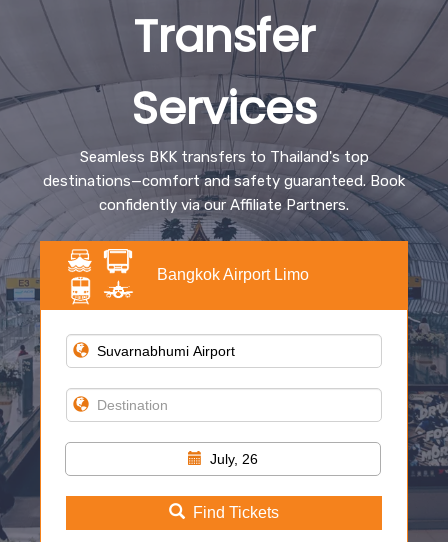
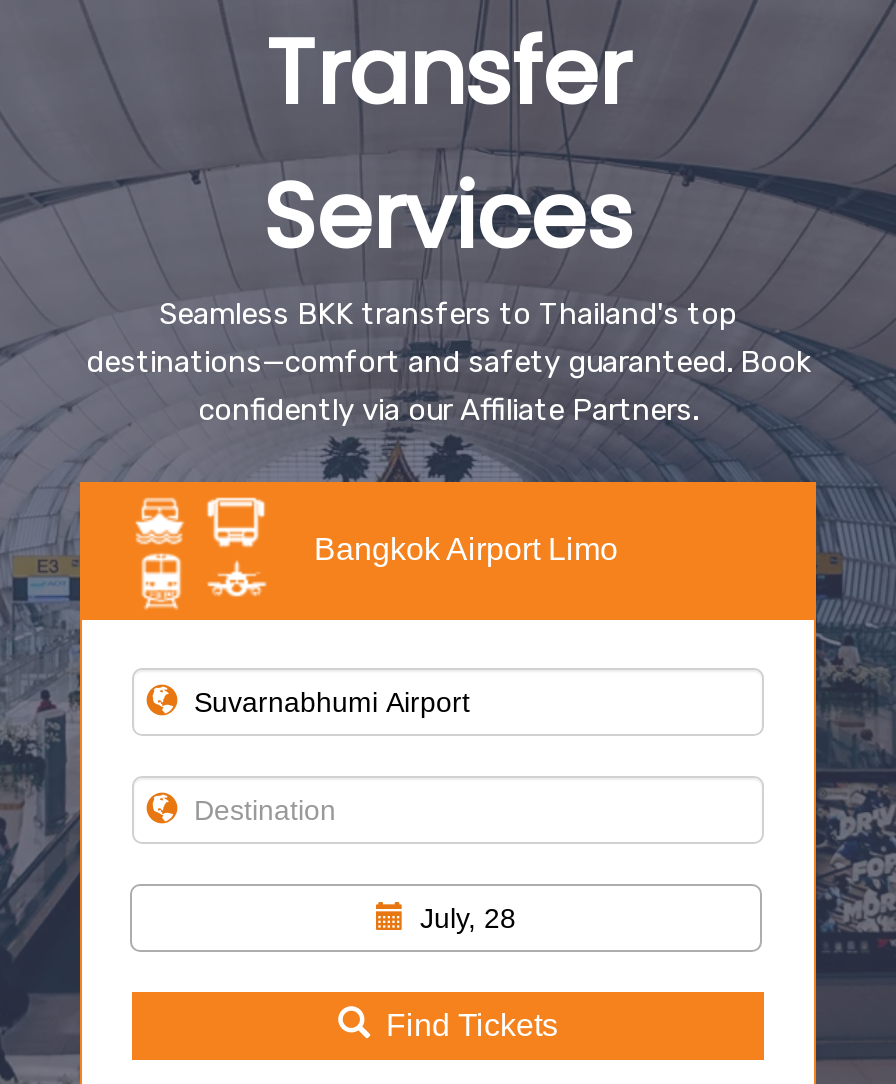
[210,451,258,467] July, 26 -> [420,902,516,934] July, 28

